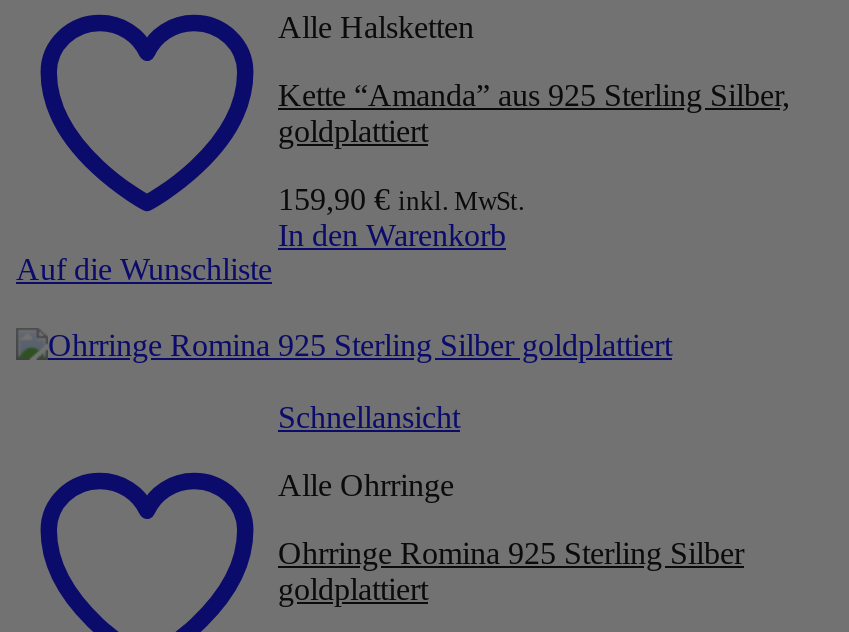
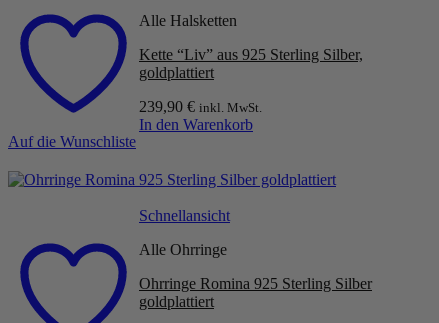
[278,78,790,112] Kette “Amanda” aus 925 Sterling Silber, -> [139,46,363,63] Kette “Liv” aus 925 Sterling Silber,
[278,182,524,216] 159,90 € inkl. MwSt. -> [139,98,262,115] 239,90 € inkl. MwSt.

